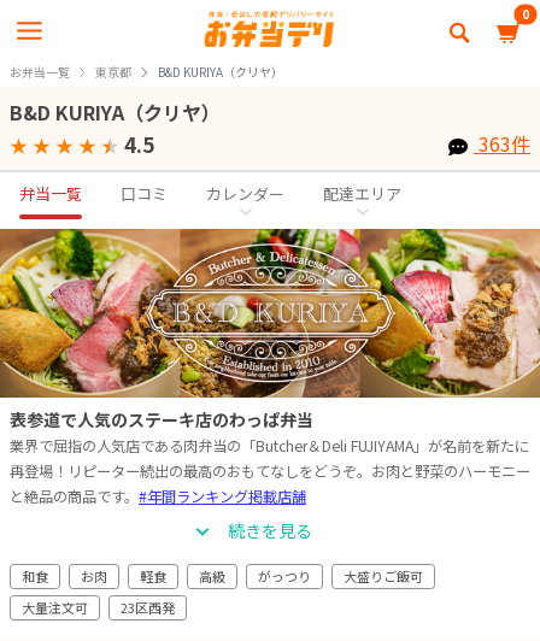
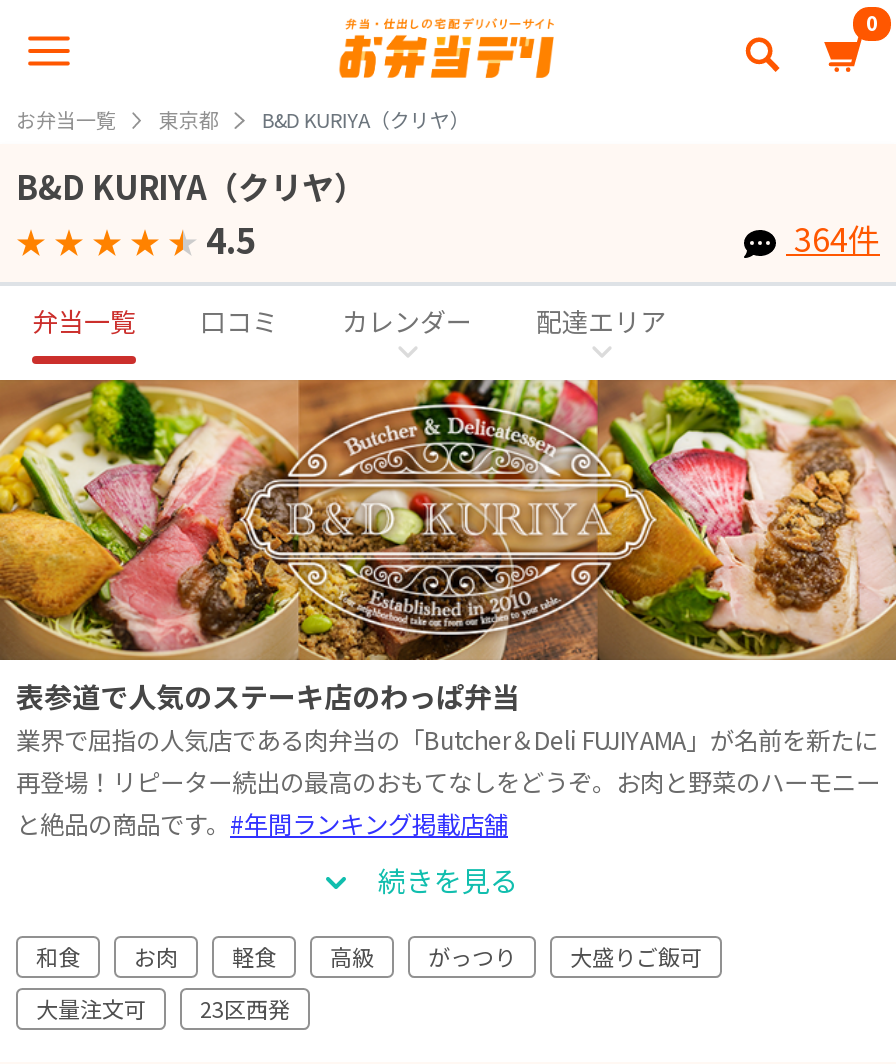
[474,129,530,158] 363件 -> [786,214,880,262] 364件

